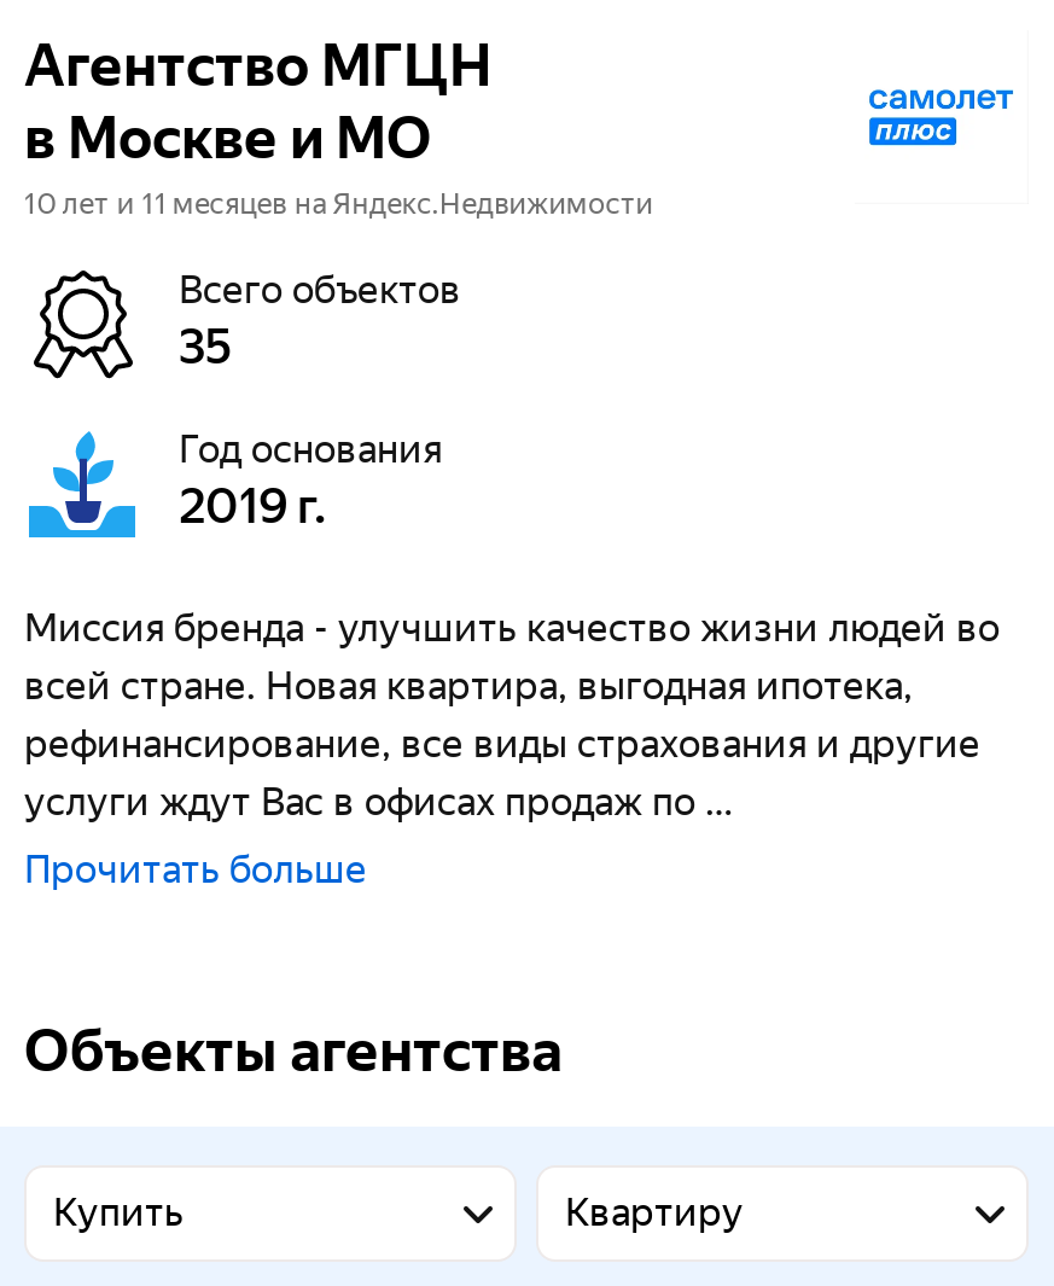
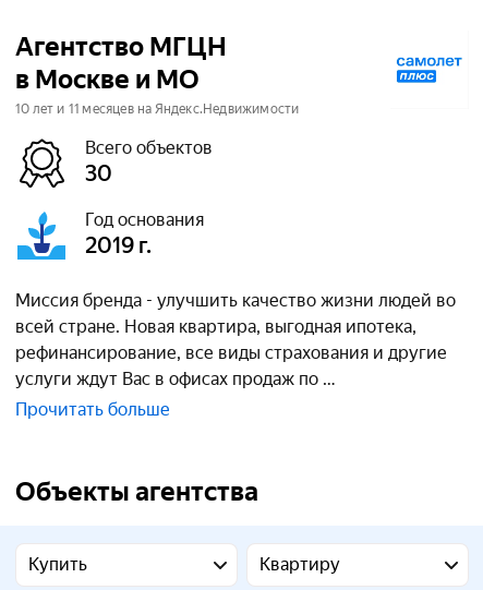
[179,318,232,376] 35 -> [85,160,112,186] 30

